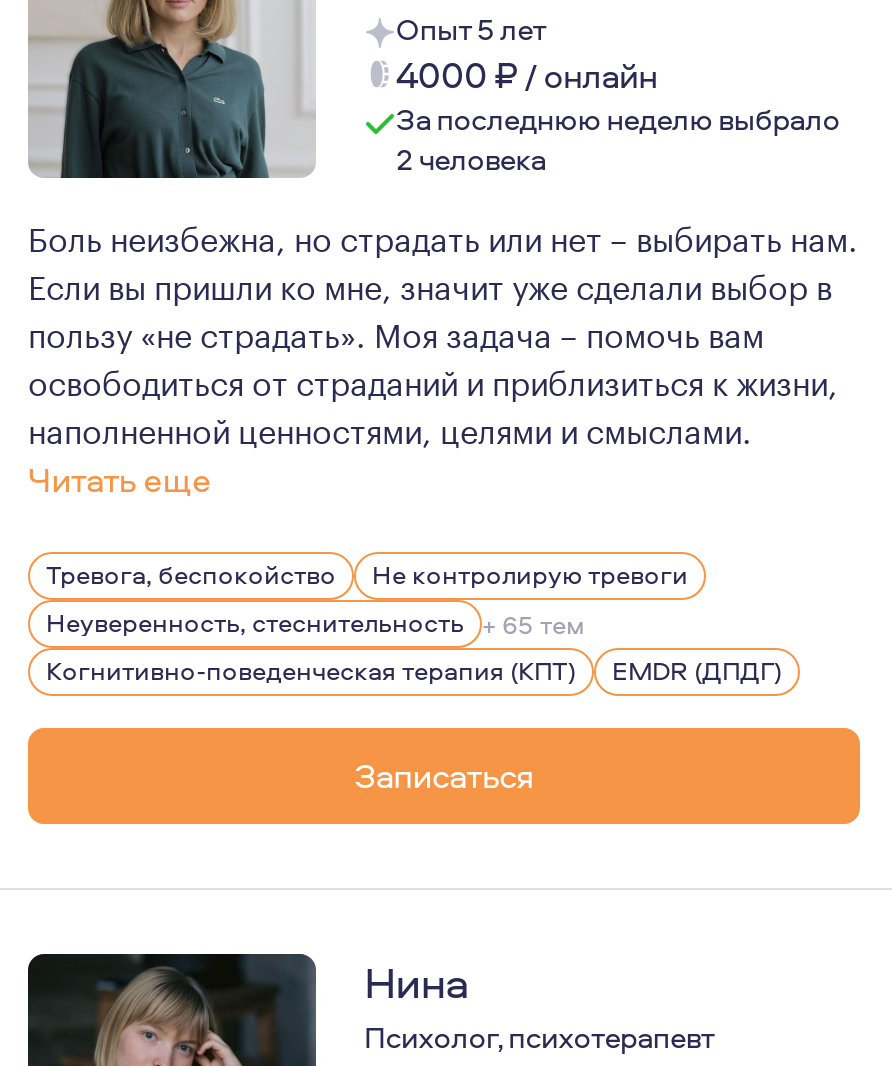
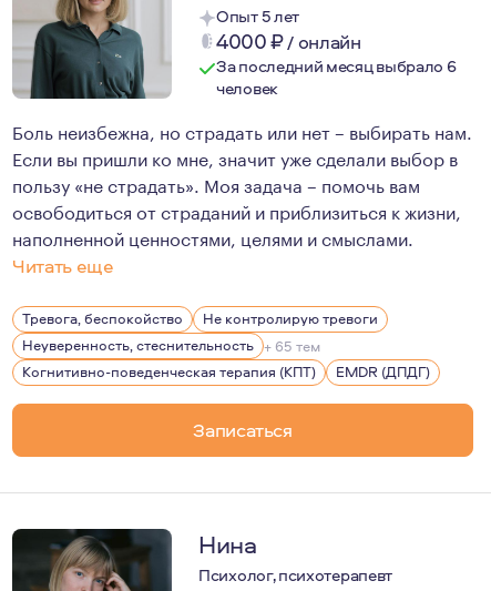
[396,98,840,180] За последнюю неделю выбрало | 2 человека -> [216,54,456,100] За последний месяц выбрало 6 | человек

